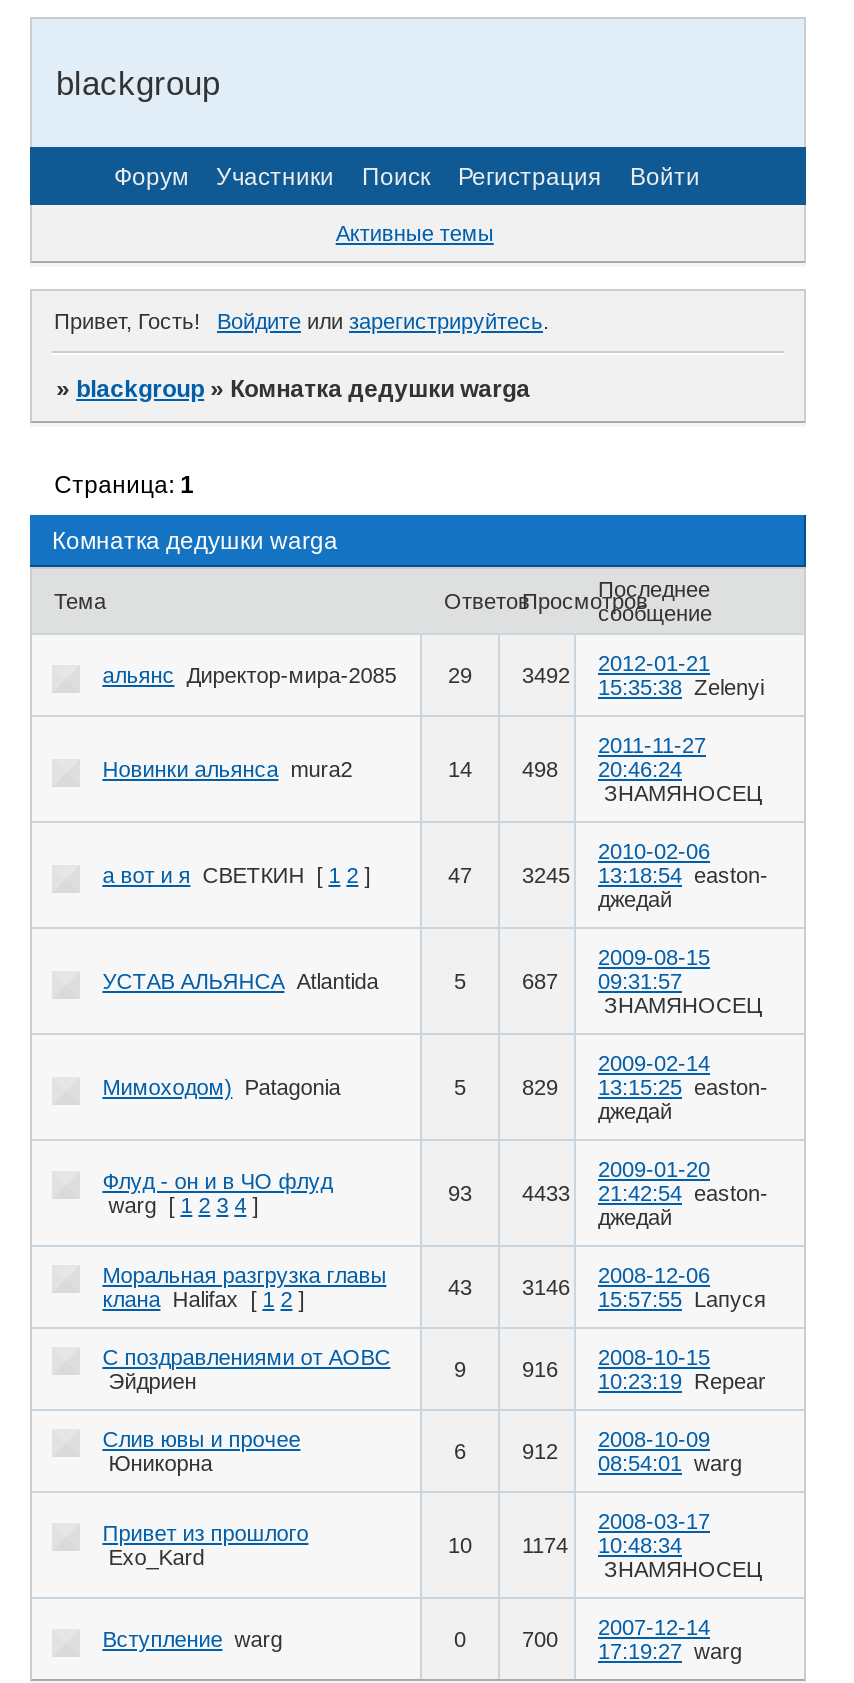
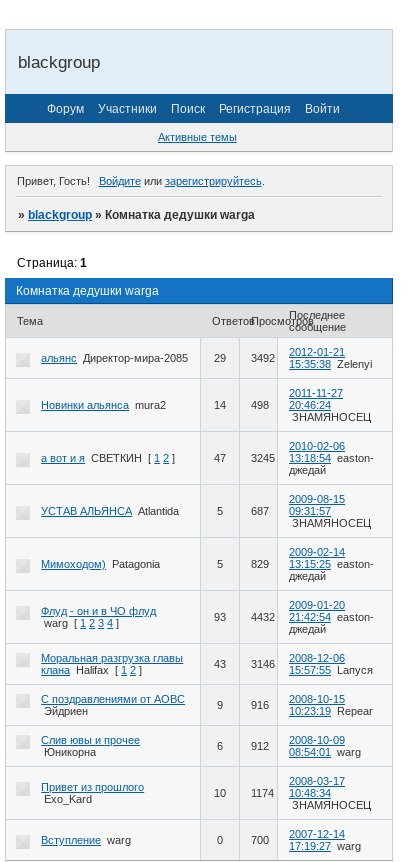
[522,1182,768,1206] 4433 21:42:54 easton- -> [251,611,374,623] 4432 21:42:54 easton-

